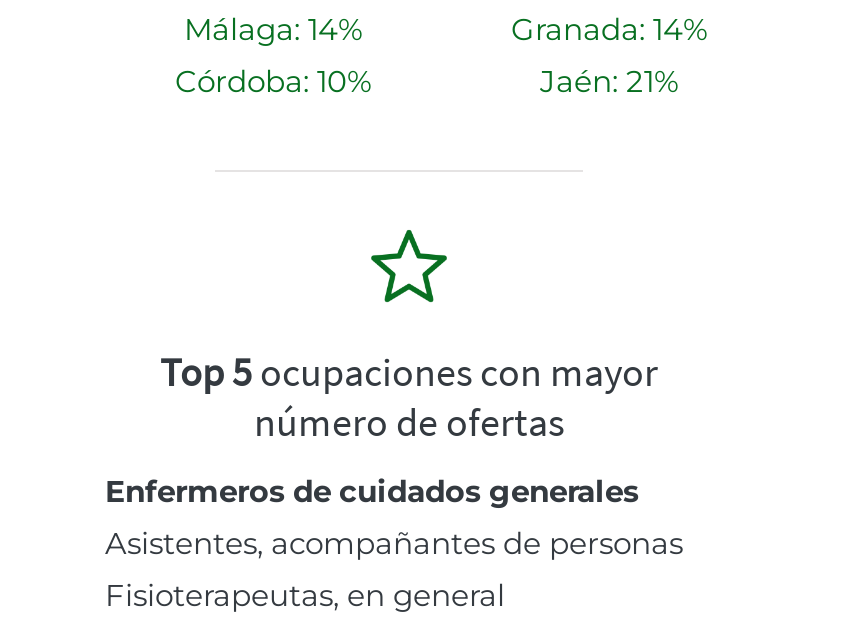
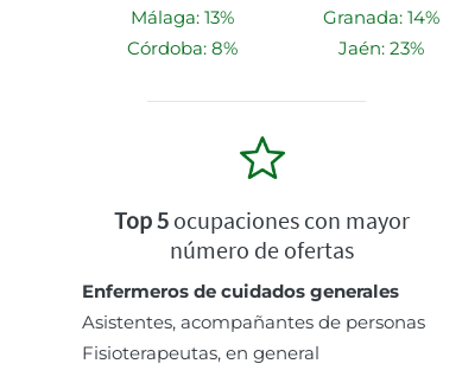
[184,10,362,48] Málaga: 14% -> [130,6,233,28] Málaga: 13%
[175,62,371,100] Córdoba: 10% -> [126,37,237,59] Córdoba: 8%
[540,62,678,100] Jaén: 21% -> [338,37,424,59] Jaén: 23%

